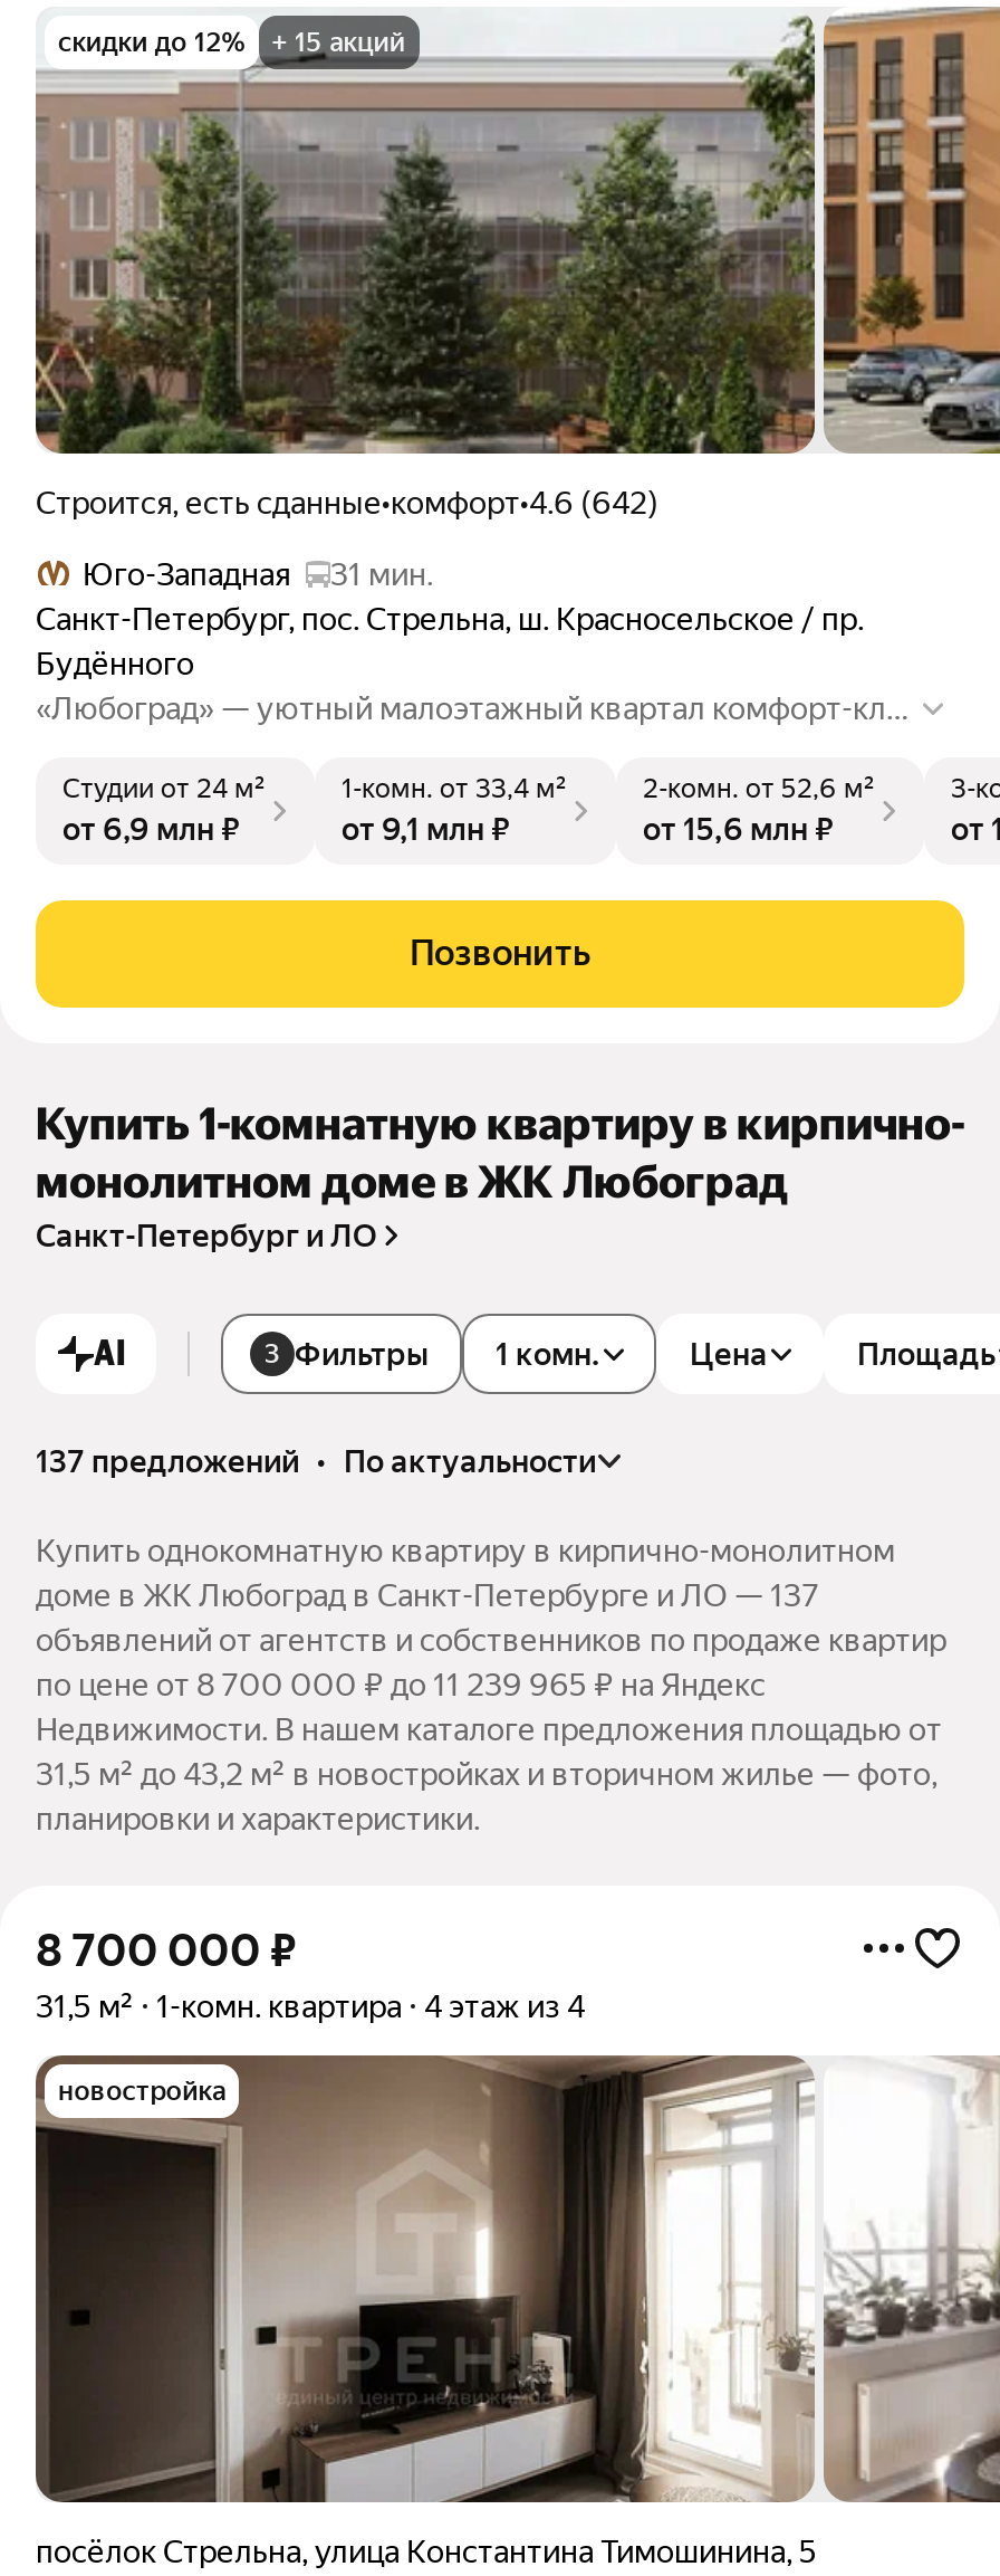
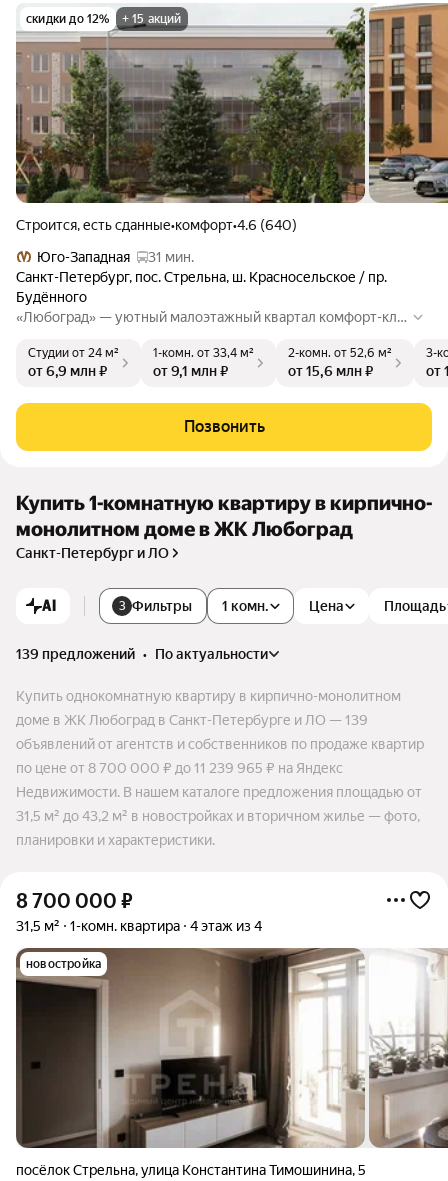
[56,485,658,521] Строится, есть сданные•комфорт•4.6 (642) -> [25,217,297,233] Строится, есть сданные•комфорт•4.6 (640)
[36,1442,596,1478] 137 предложений • по актуальности -> [16,646,268,662] 139 предложений • по актуальности
[36,1576,819,1612] доме в ЖК Любоград в Санкт-Петербурге и ЛО — 137 -> [16,712,368,728] доме в ЖК Любоград в Санкт-Петербурге и ЛО — 139

